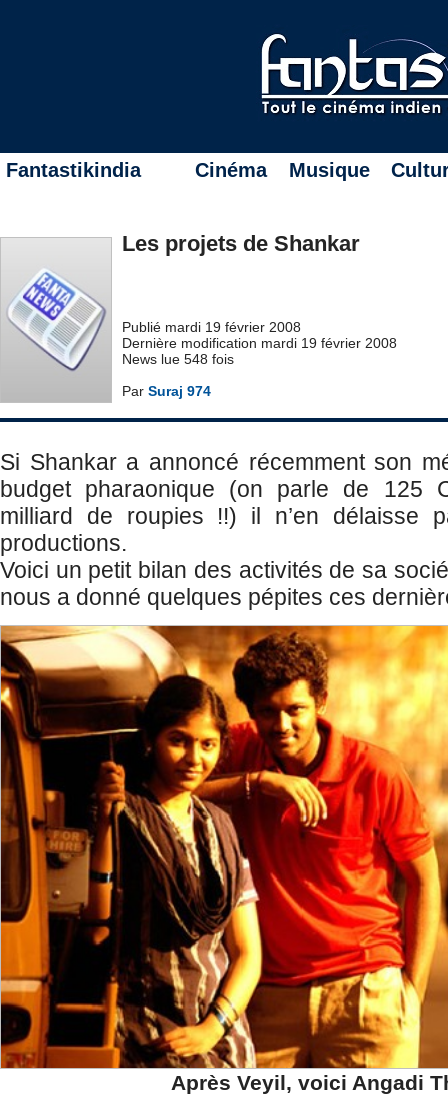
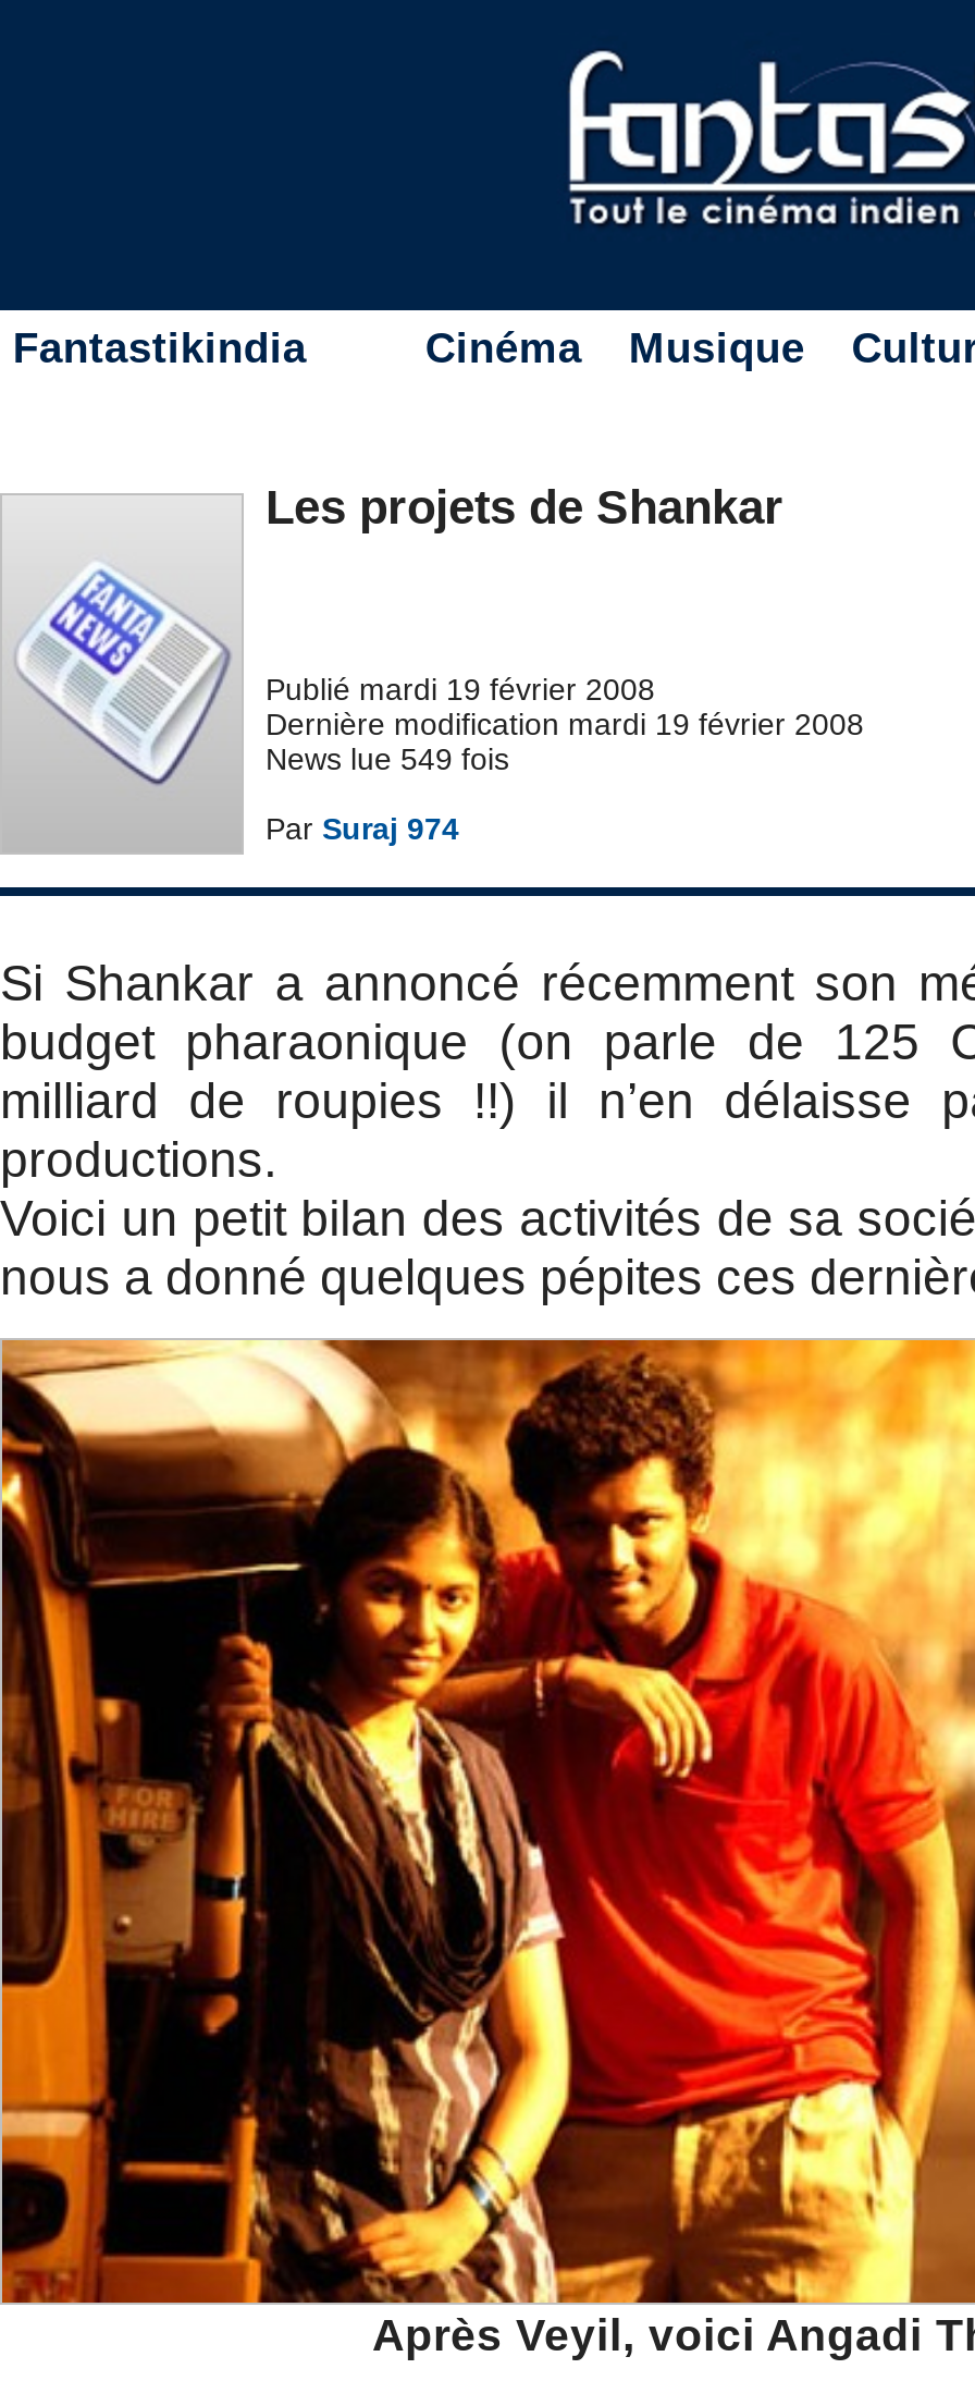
[122,351,234,367] News lue 548 fois -> [266,741,509,776] News lue 549 fois

